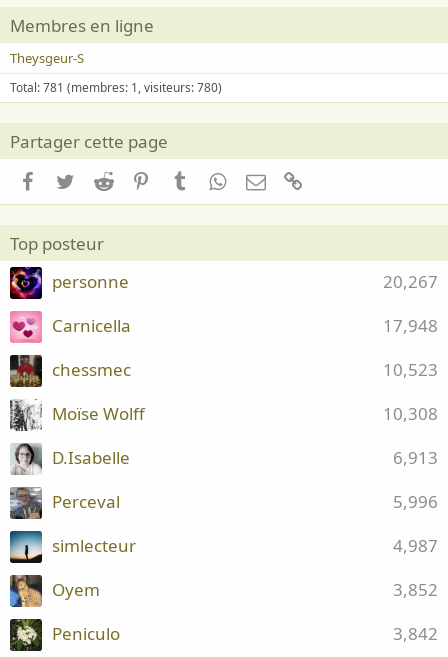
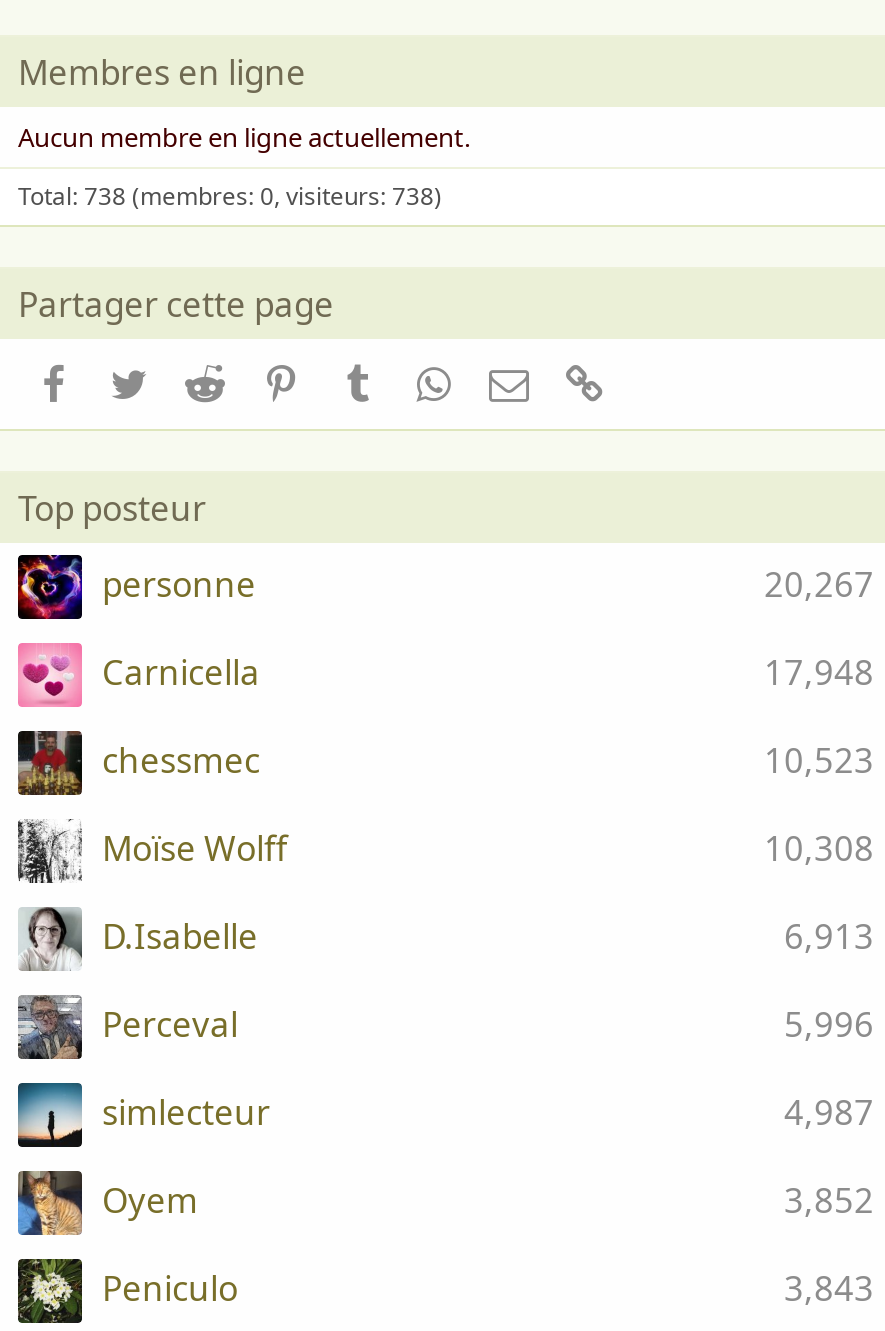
[10,48,84,66] Theysgeur-S -> [18,118,470,154] Aucun membre en ligne actuellement.
[10,78,222,95] Total: 781 (membres: 1, visiteurs: 780) -> [18,178,442,212] Total: 738 (membres: 0, visiteurs: 738)
[393,622,438,645] 3,842 -> [784,1266,874,1312] 3,843

